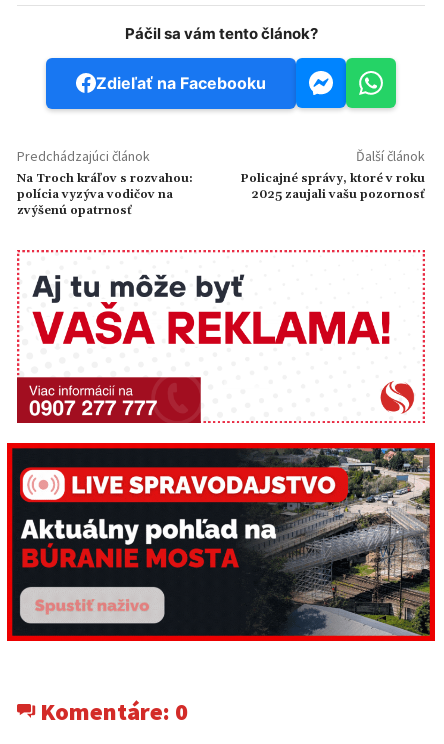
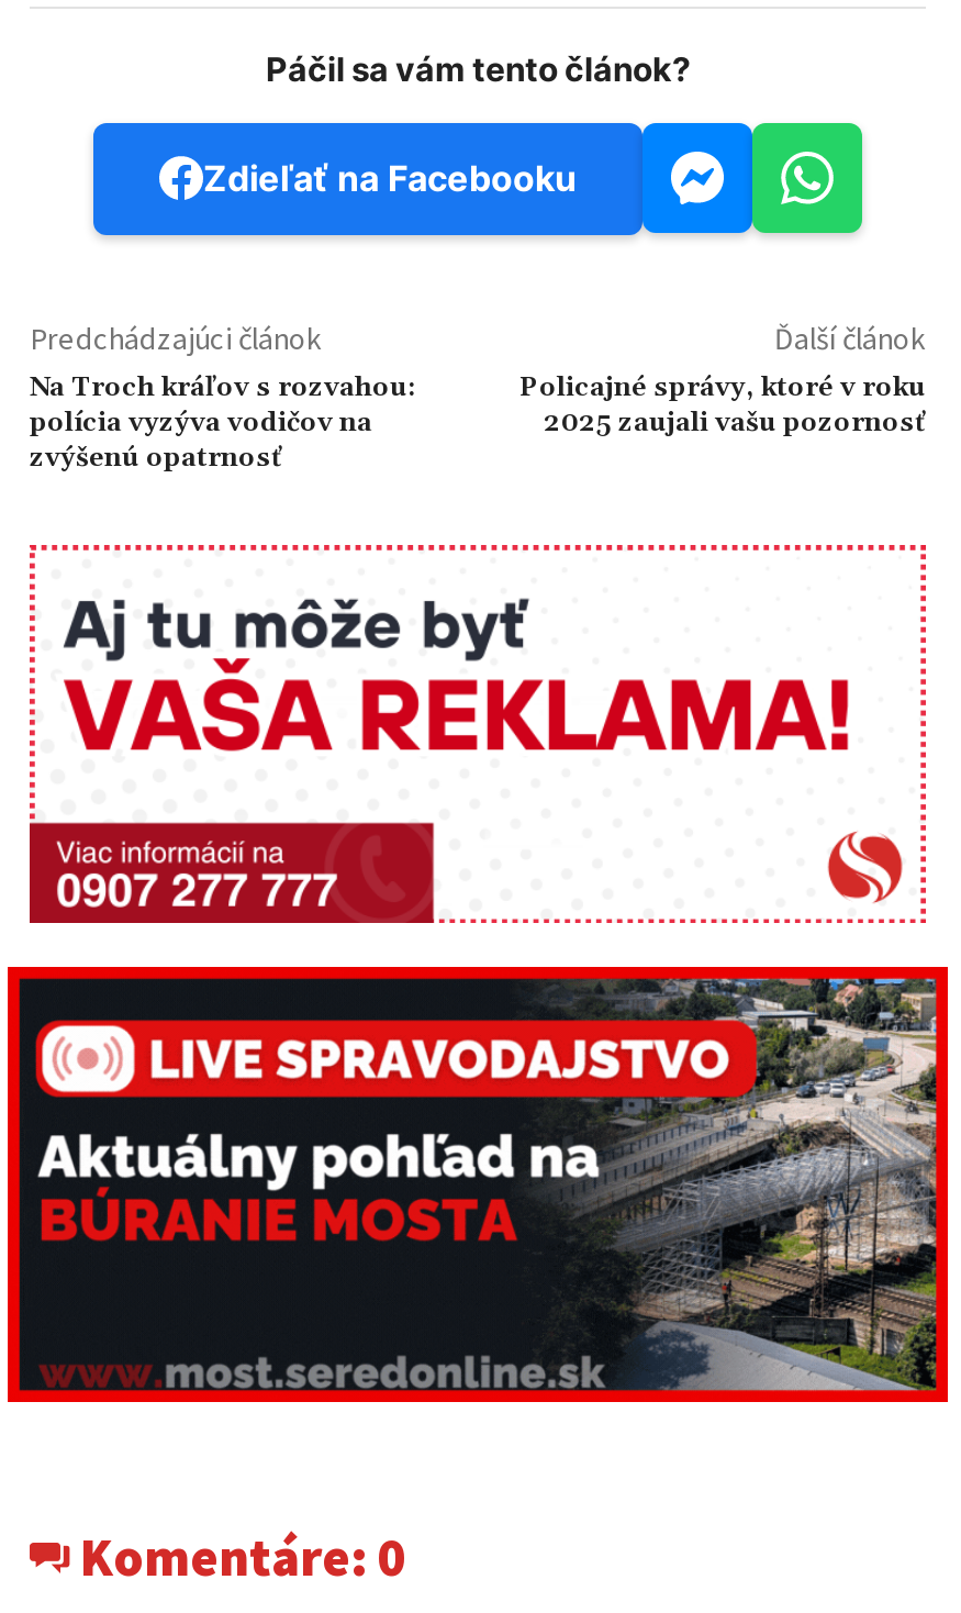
[10,586,432,642] [image] -> [12,1284,943,1405] [image]

